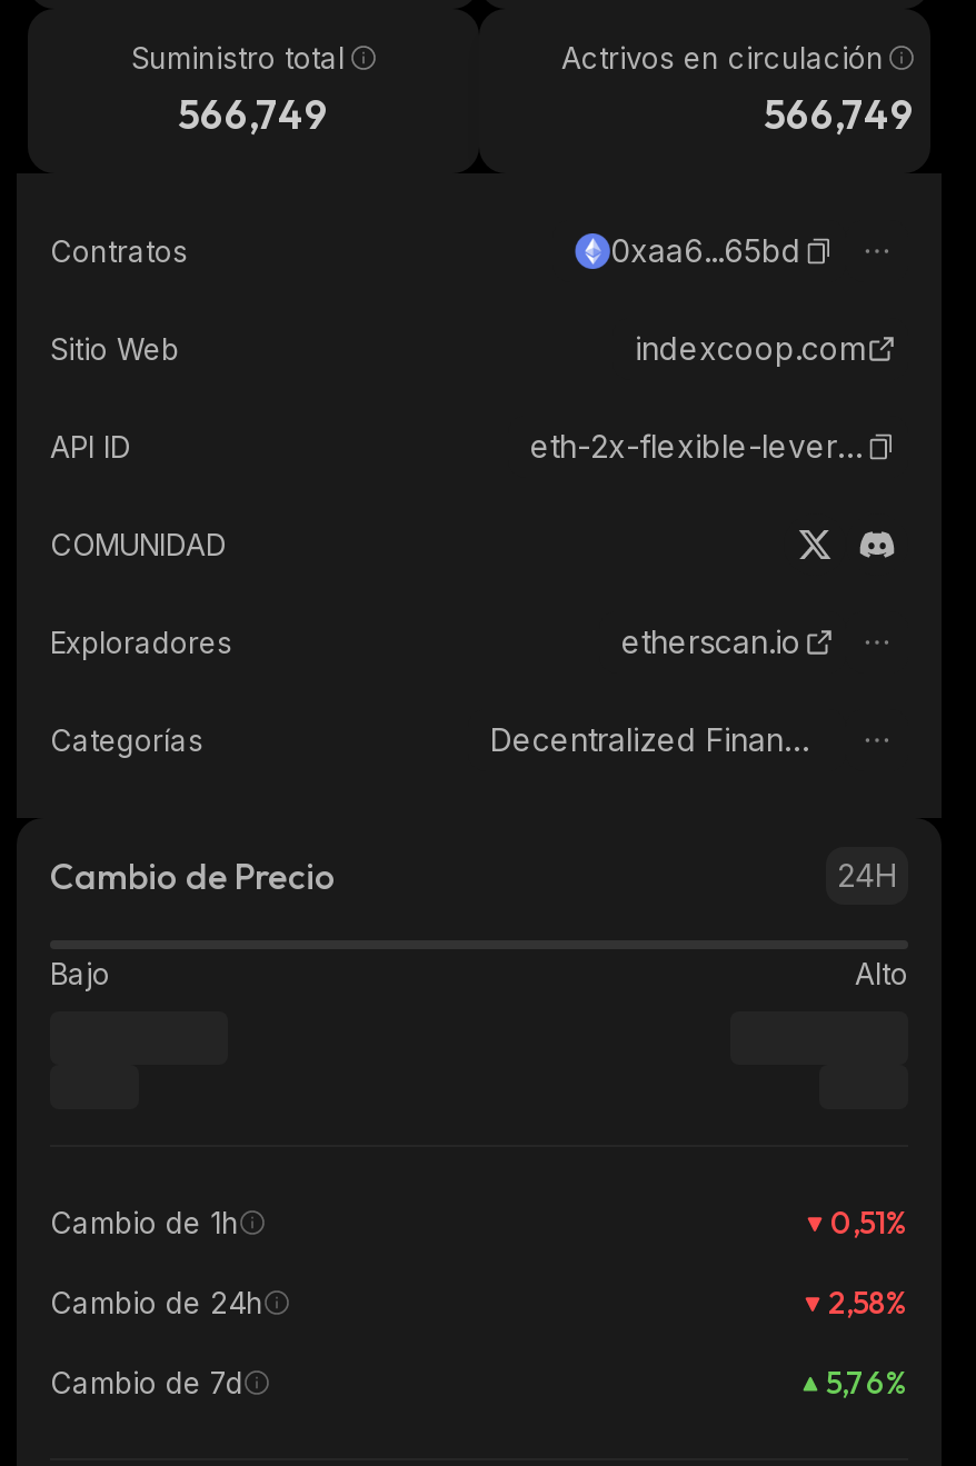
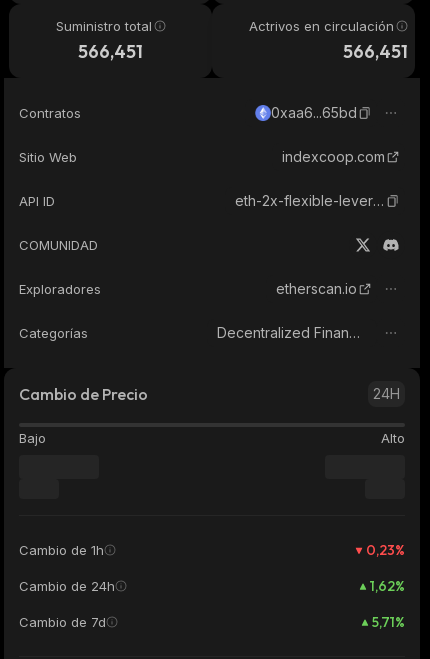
[178,89,329,140] 566,749 -> [78,40,143,63] 566,451
[764,89,915,140] 566,749 -> [343,40,408,63] 566,451
[830,1203,908,1243] 0,51% -> [366,541,405,559] 0,23%
[828,1283,908,1323] 2,58% -> [370,577,405,595] 1,62%
[826,1363,908,1403] 5,76% -> [372,613,405,631] 5,71%

